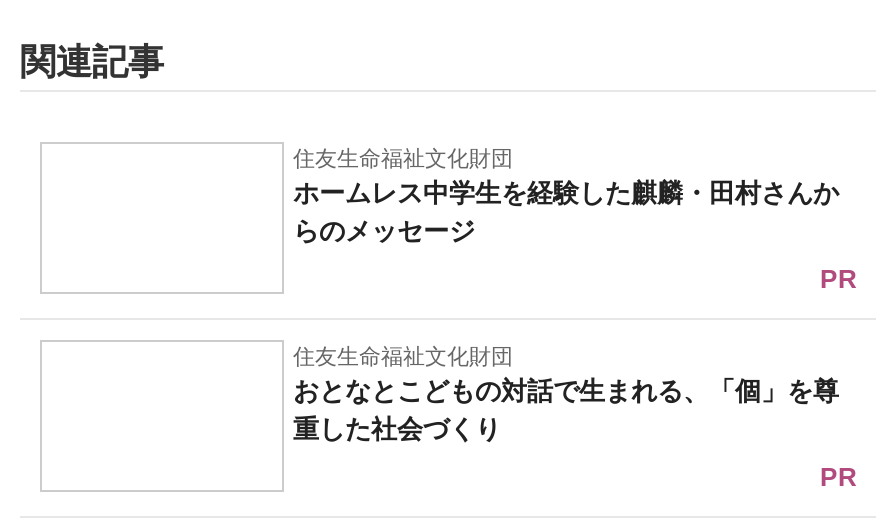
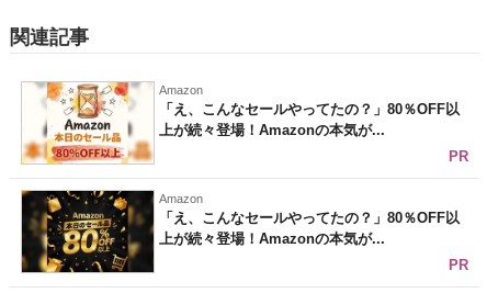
none -> [22,81,154,165] [image]
[293,147,839,247] 住友生命福祉文化財団 | ホームレス中学生を経験した麒麟・田村さんか | らのメッセージ -> [160,84,460,139] Amazon | 「え、こんなセールやってたの？」80％OFF以 | 上が続々登場！Amazonの本気が...
none -> [21,190,155,273] [image]
[293,345,839,445] 住友生命福祉文化財団 | おとなとこどもの対話で生まれる、「個」を尊 | 重した社会づくり -> [160,192,460,247] Amazon | 「え、こんなセールやってたの？」80％OFF以 | 上が続々登場！Amazonの本気が...

